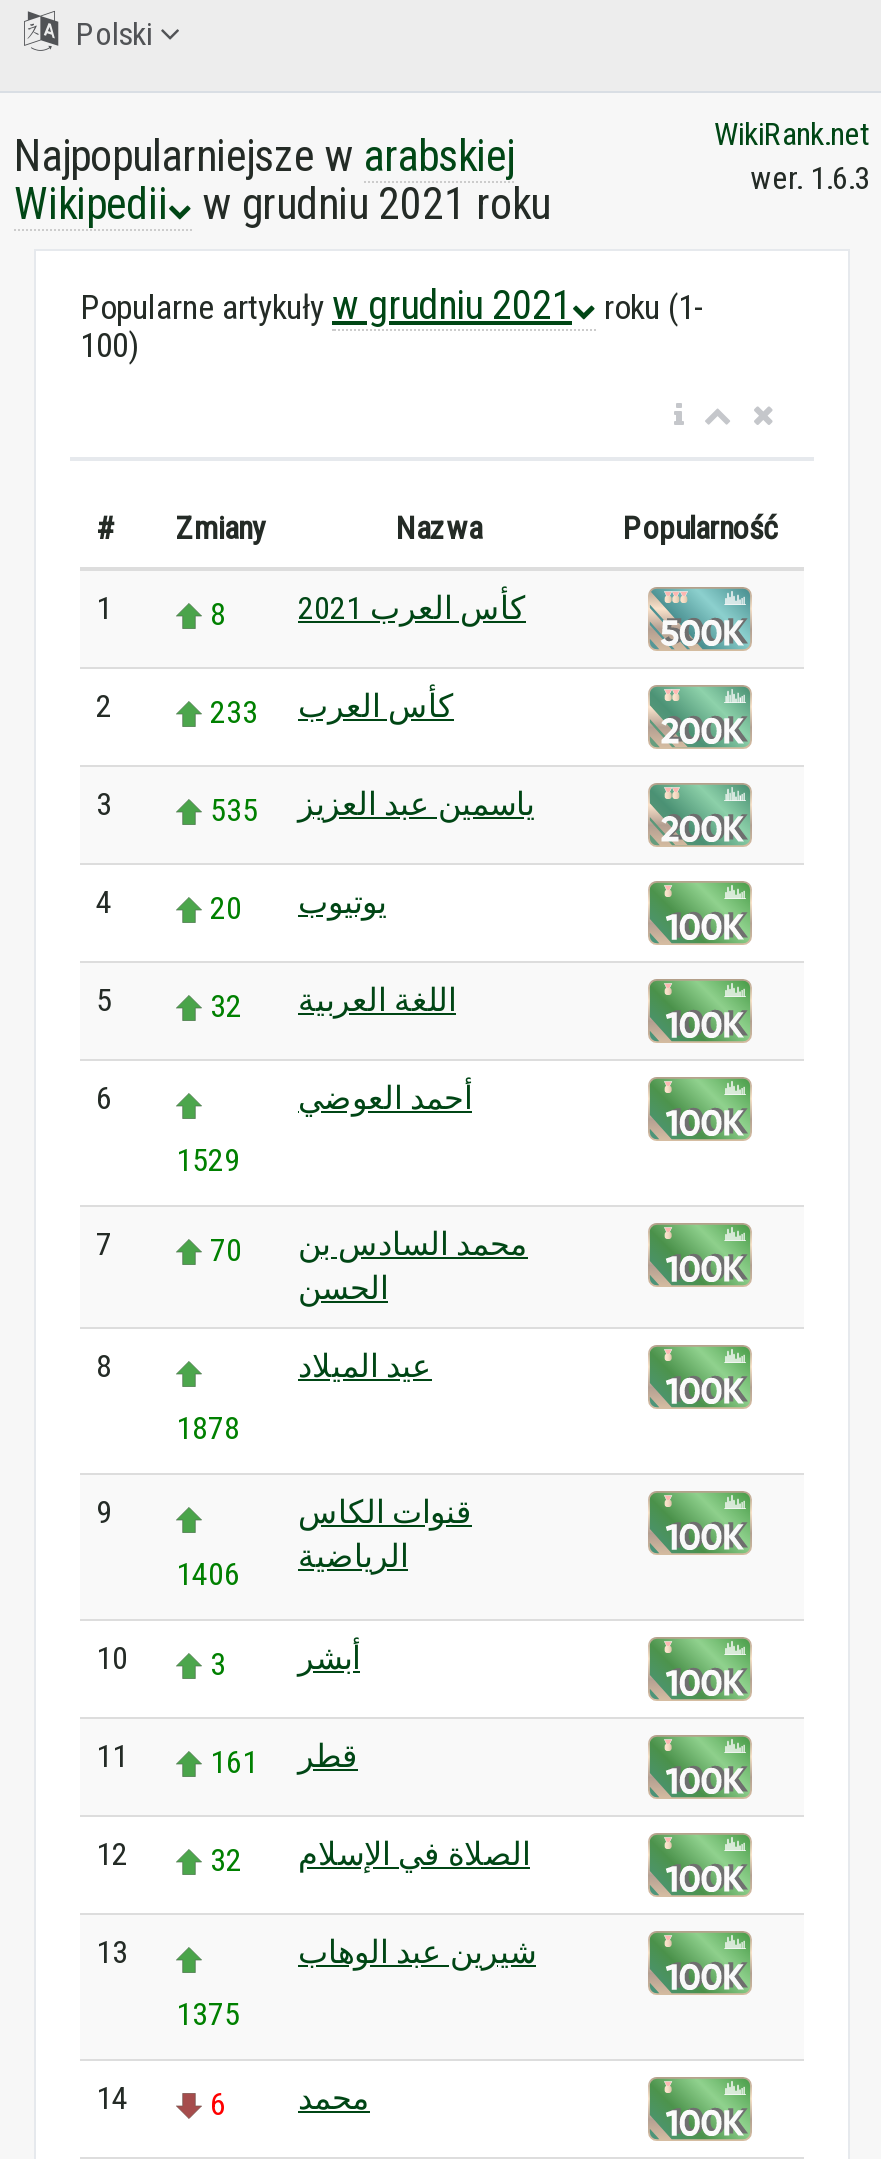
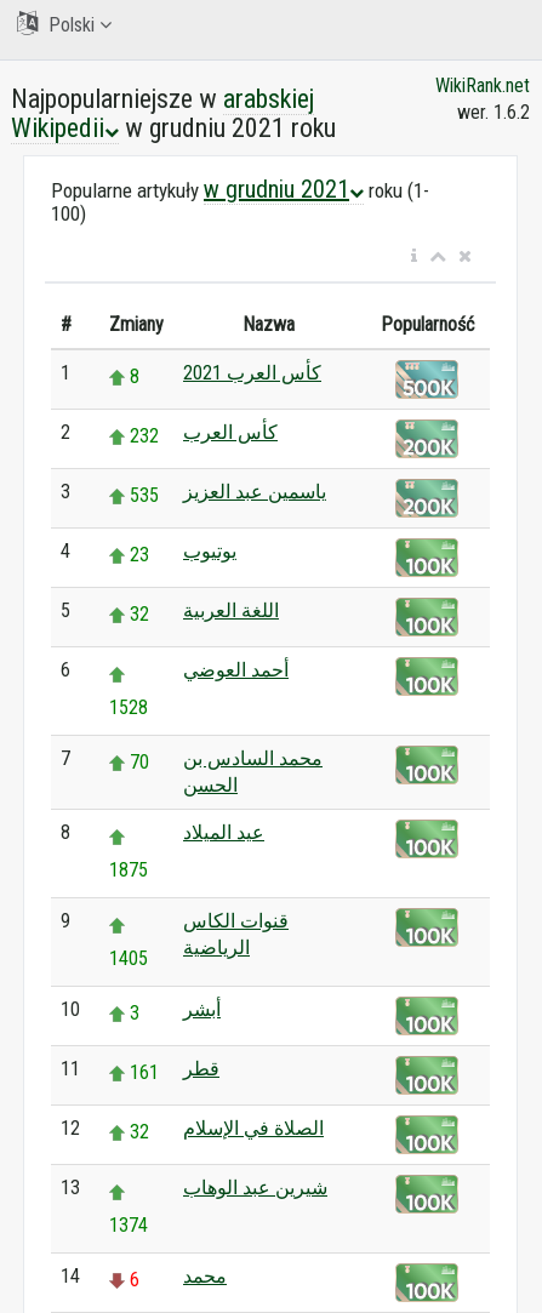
[750,159,870,197] wer. 1.6.3 -> [457,101,530,124] wer. 1.6.2
[202,687,454,731] كأس العرب 233 -> [125,421,278,447] كأس العرب 232
[202,889,242,927] 20 -> [125,543,149,566] 23
[176,1141,240,1179] 1529 -> [109,696,148,719] 1528
[176,1409,240,1447] 1878 -> [109,858,148,881] 1875
[176,1537,408,1593] الرياضية 1406 -> [109,936,250,970] الرياضية 1405
[176,1995,240,2033] 1375 -> [109,1214,148,1237] 1374

